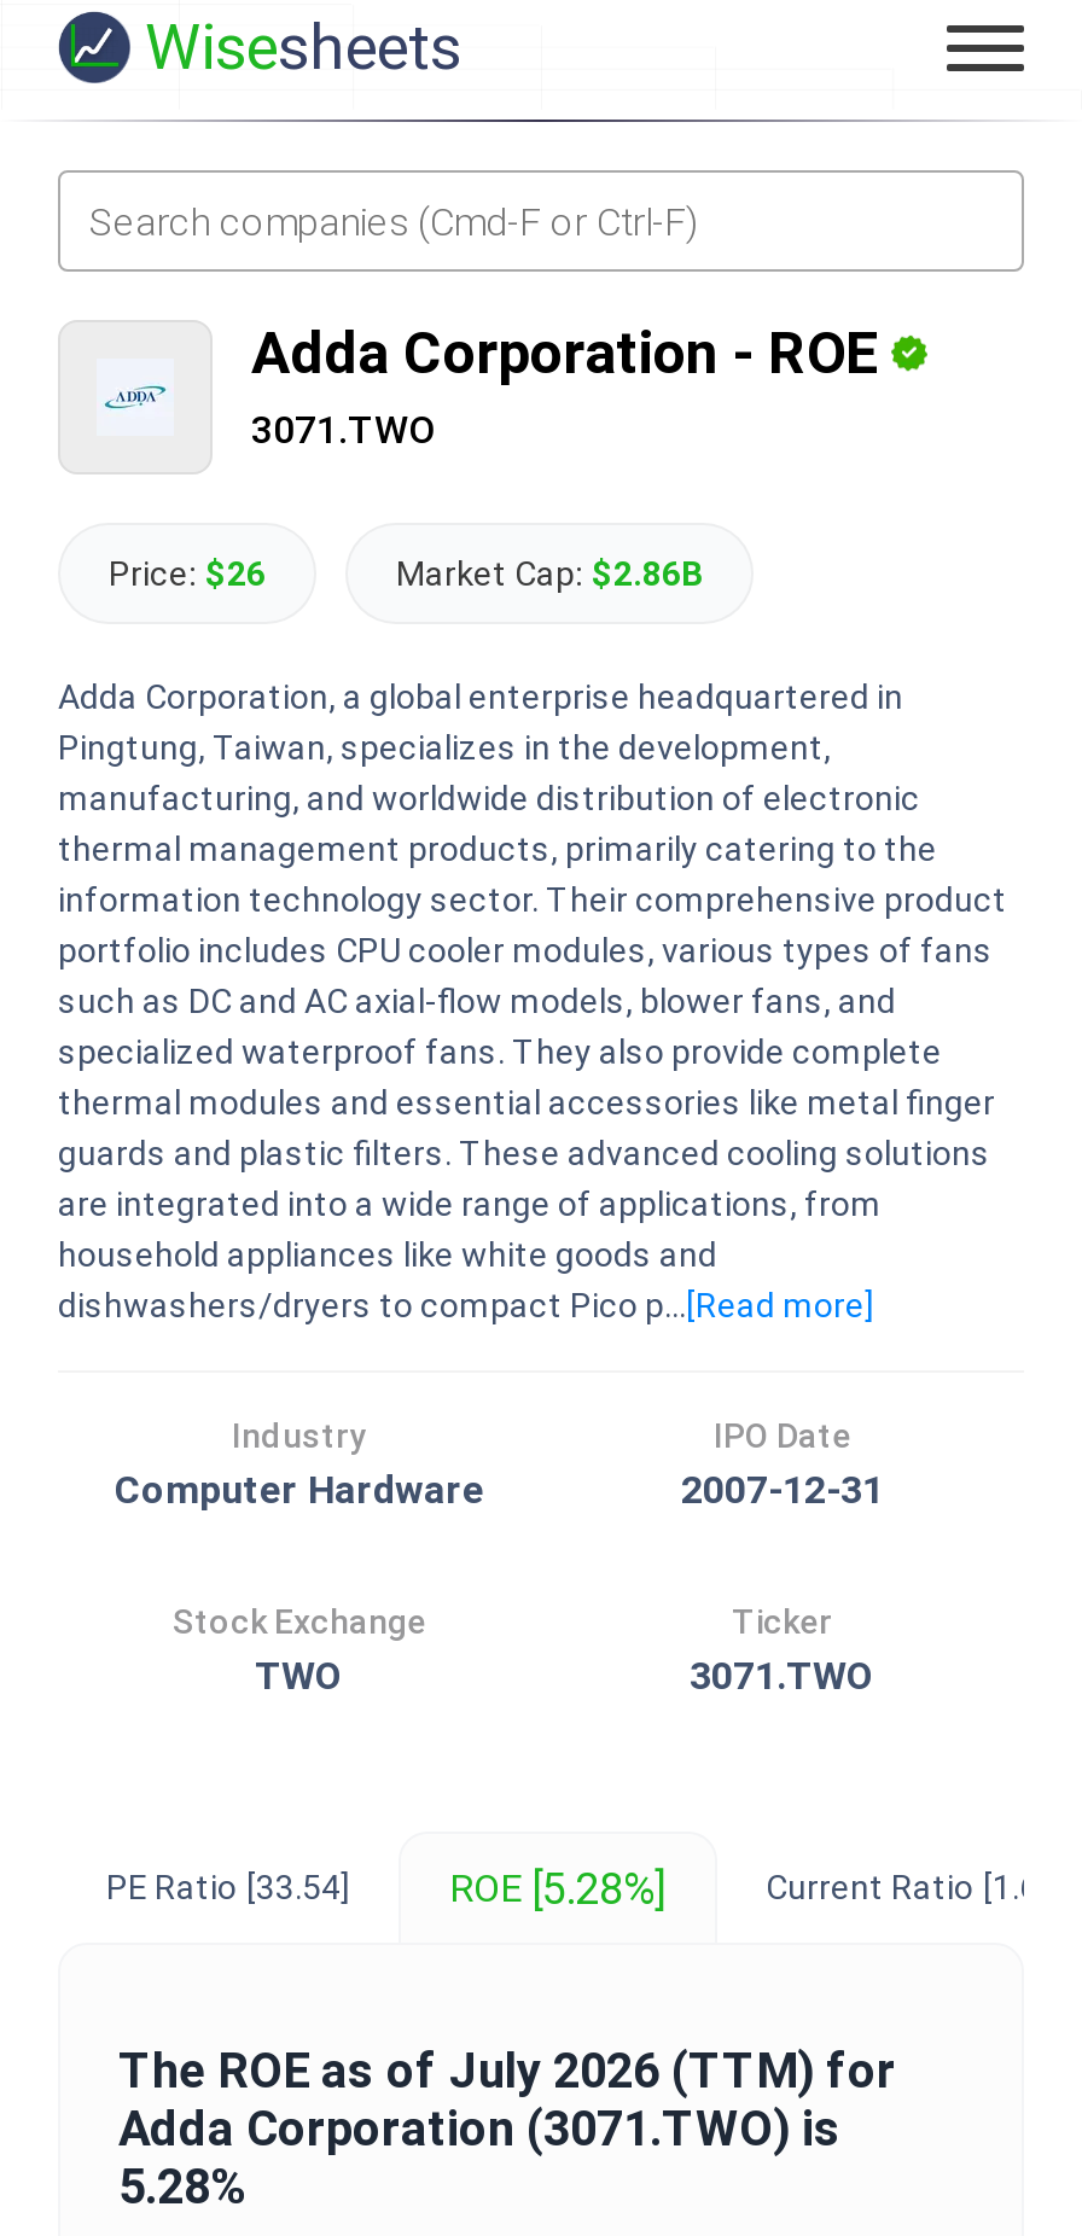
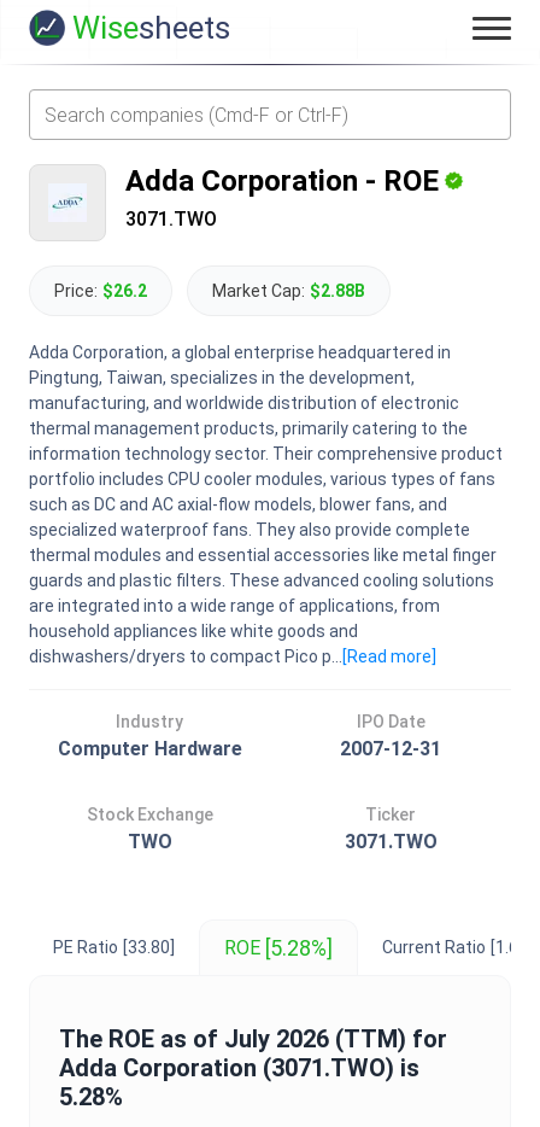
[109,554,266,593] Price: $26 -> [54,281,147,300] Price: $26.2
[396,554,703,593] Market Cap: $2.86B -> [212,281,365,300] Market Cap: $2.88B
[106,1868,350,1906] PE Ratio [33.54] -> [53,938,175,957] PE Ratio [33.80]

